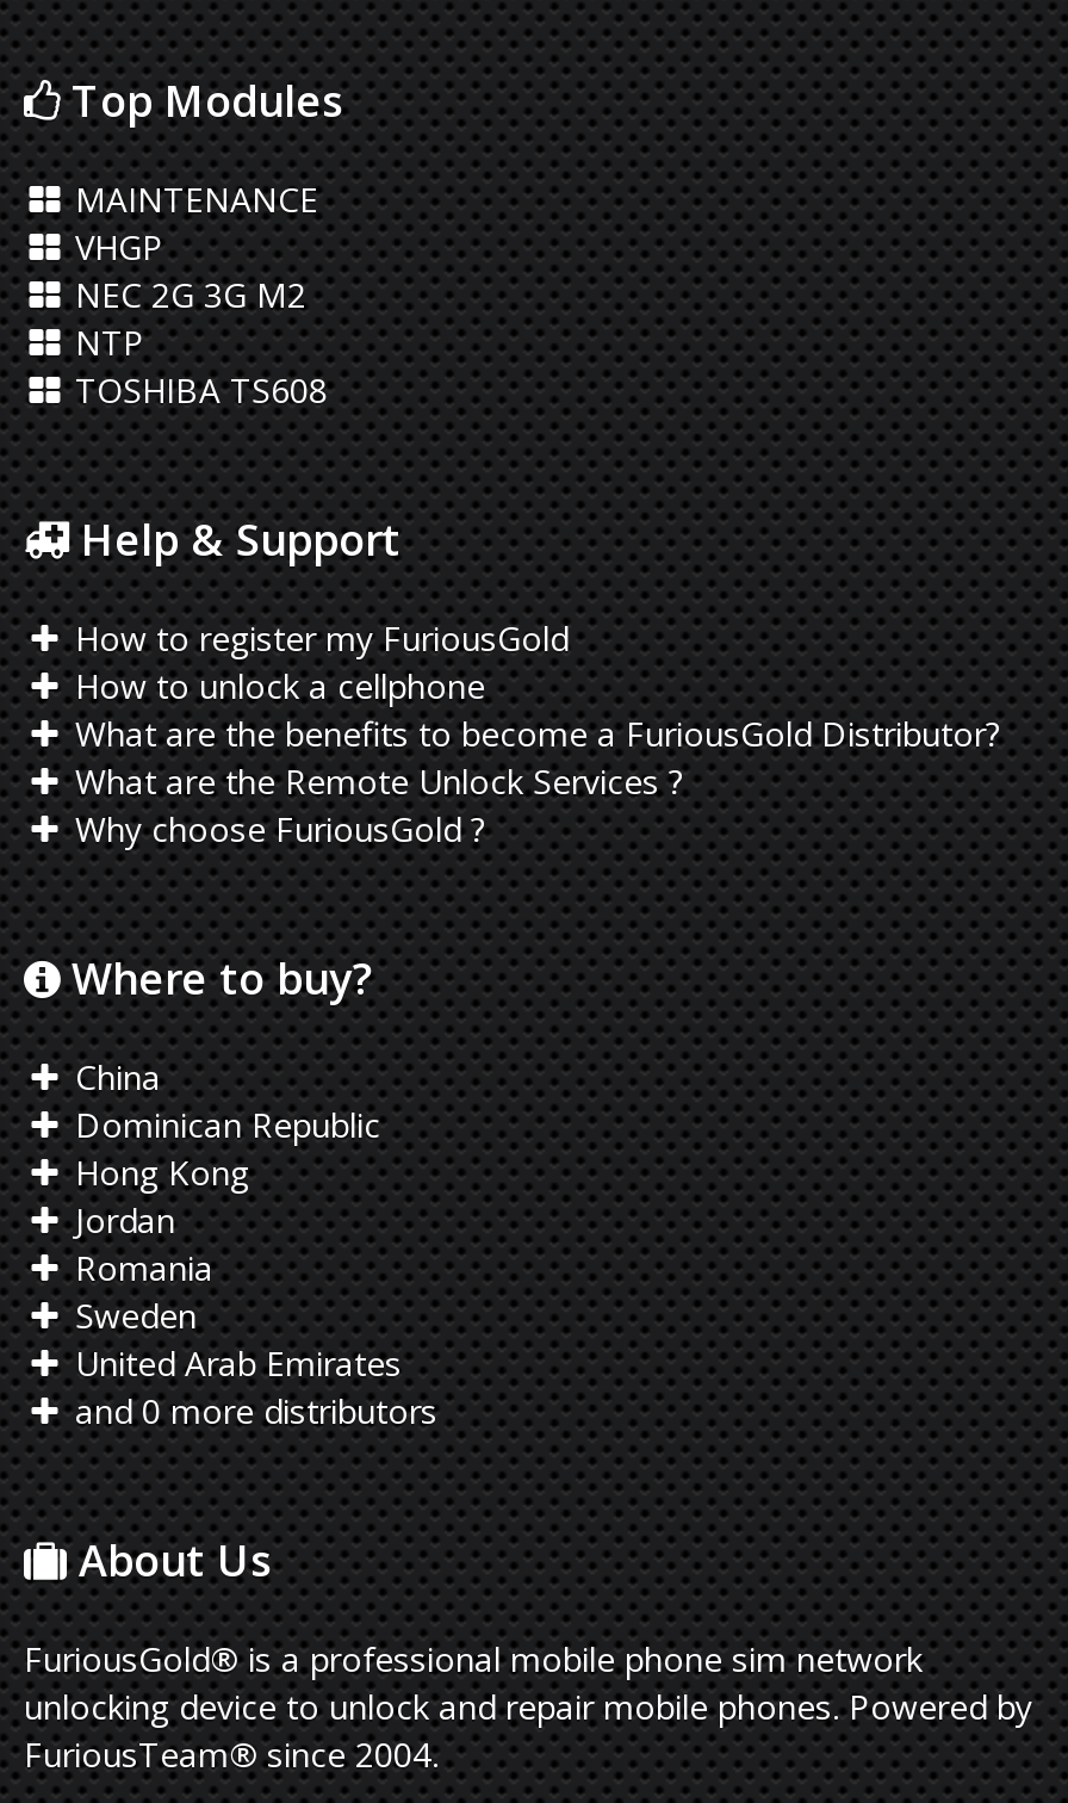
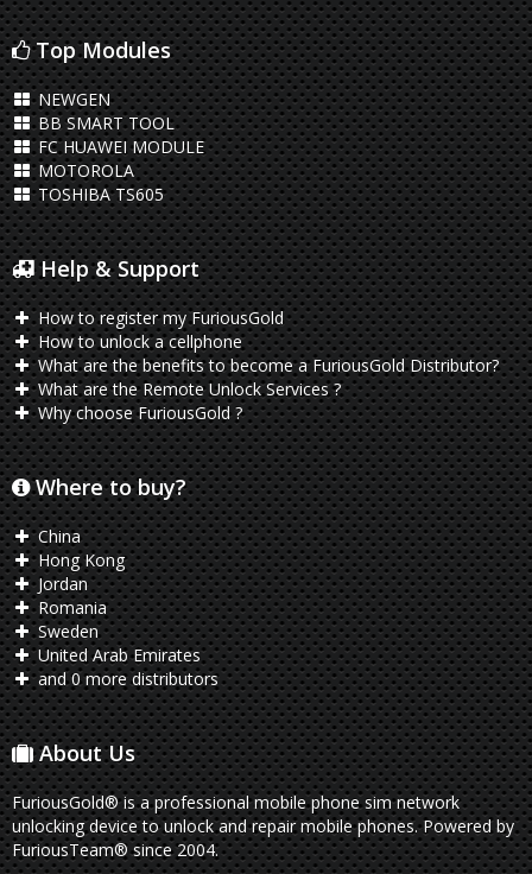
[66,176,328,412] MAINTENANCE | VHGP | NEC 2G 3G M2 | NTP | TOSHIBA TS608 -> [33,87,204,205] NEWGEN | BB SMART TOOL | FC HUAWEI MODULE | MOTOROLA | TOSHIBA TS605
[66,1101,380,1146] Dominican Republic -> none

